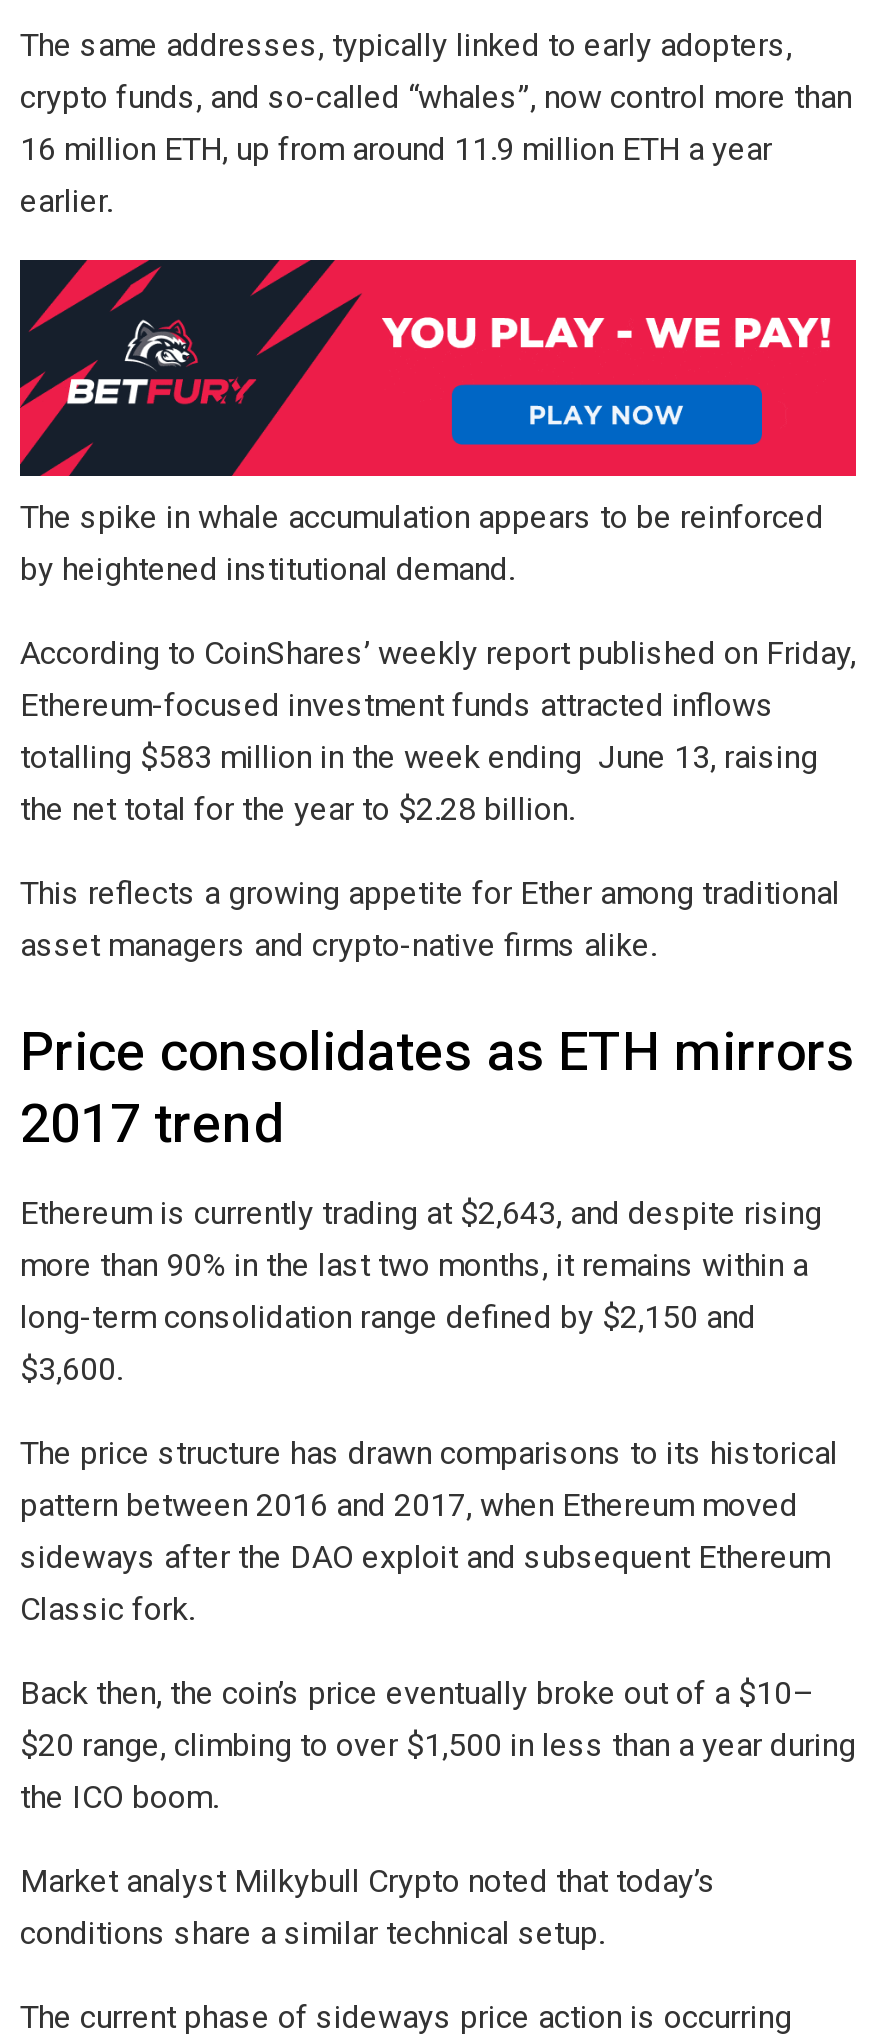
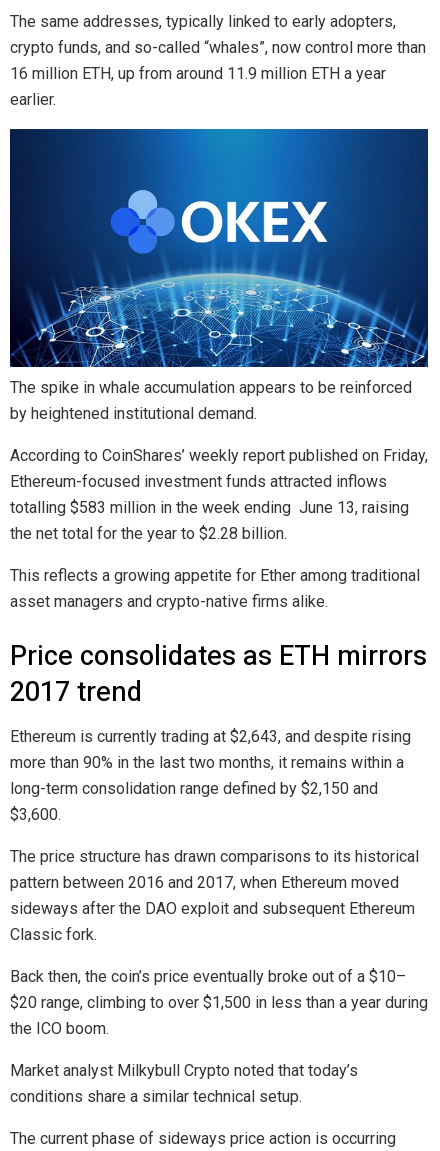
[18,258,858,478] [image] -> [9,128,429,368] [image]

